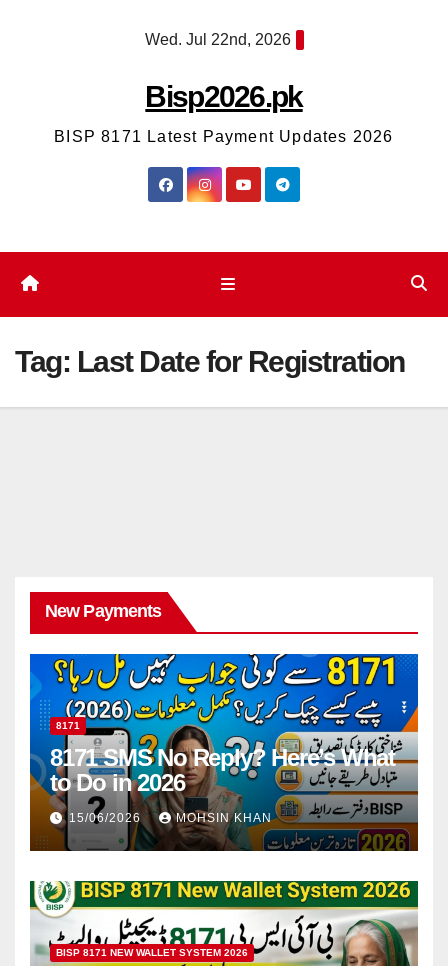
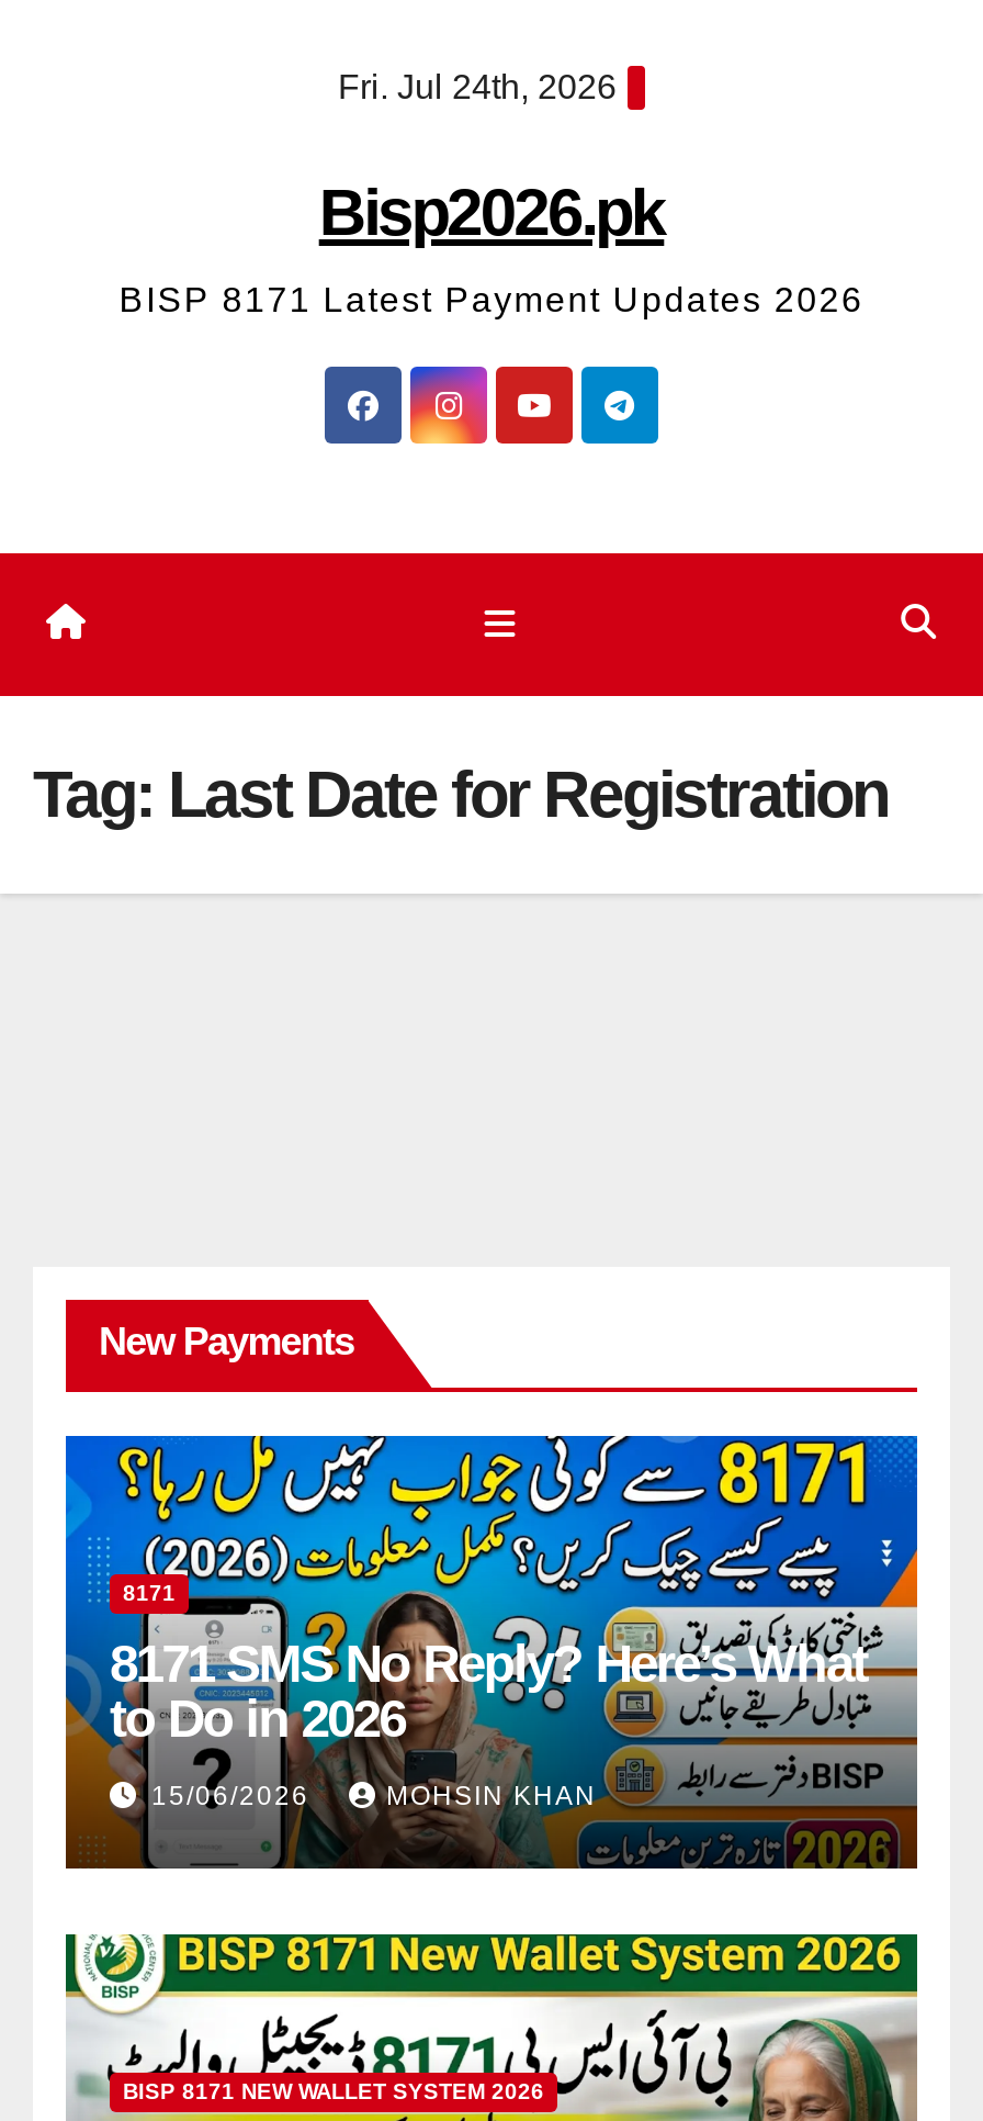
[144,31,290,48] Wed. Jul 22nd, 2026 -> [338,68,617,105] Fri. Jul 24th, 2026

